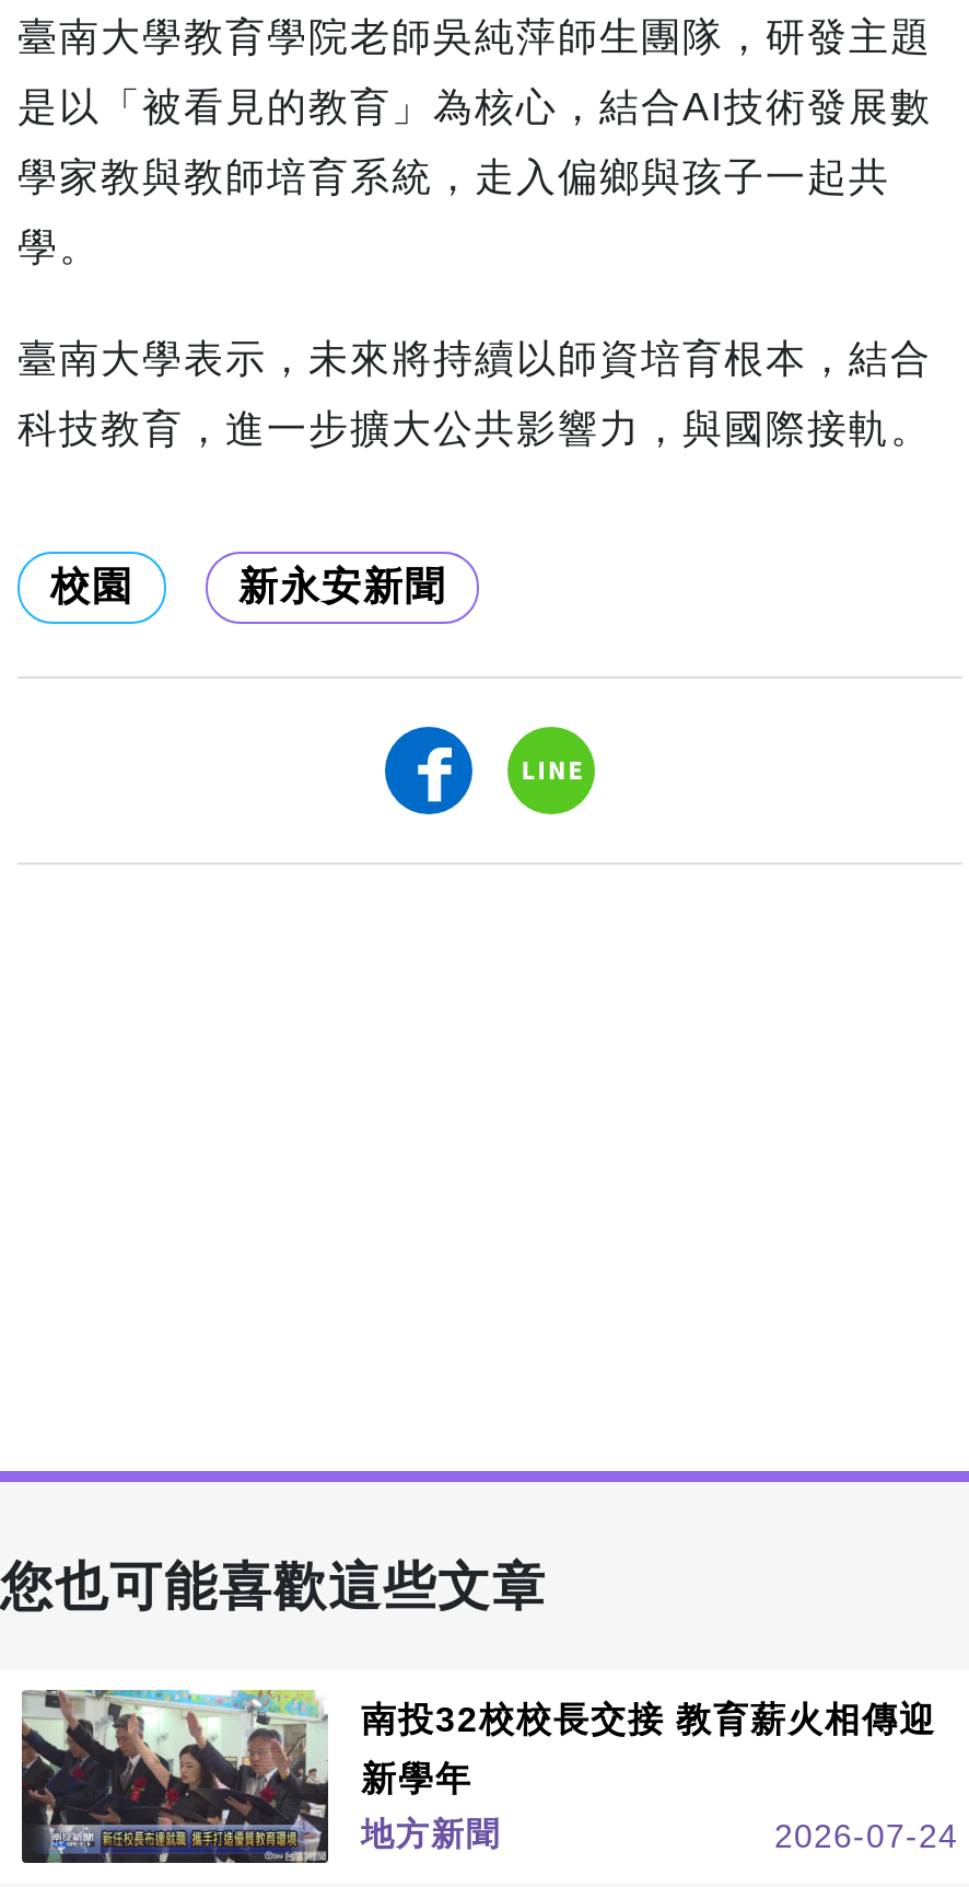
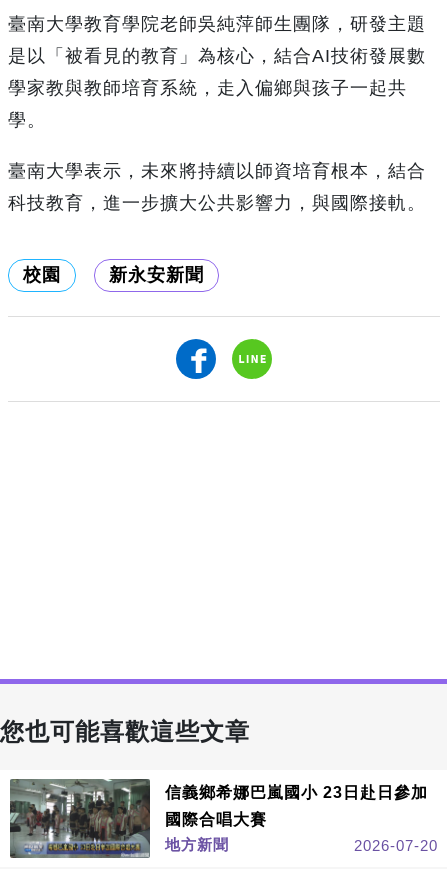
[20,1688,936,1865] [image] | 南投32校校長交接 教育薪火相傳迎 -> [9,778,428,859] [image] | 信義鄉希娜巴嵐國小 23日赴日參加
[361,1760,472,1798] 新學年 -> [165,811,267,828] 國際合唱大賽
[774,1817,958,1855] 2026-07-24 -> [354,837,438,854] 2026-07-20

